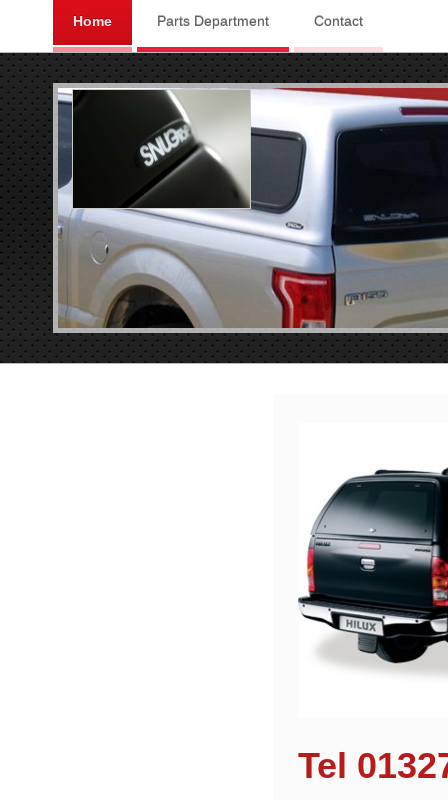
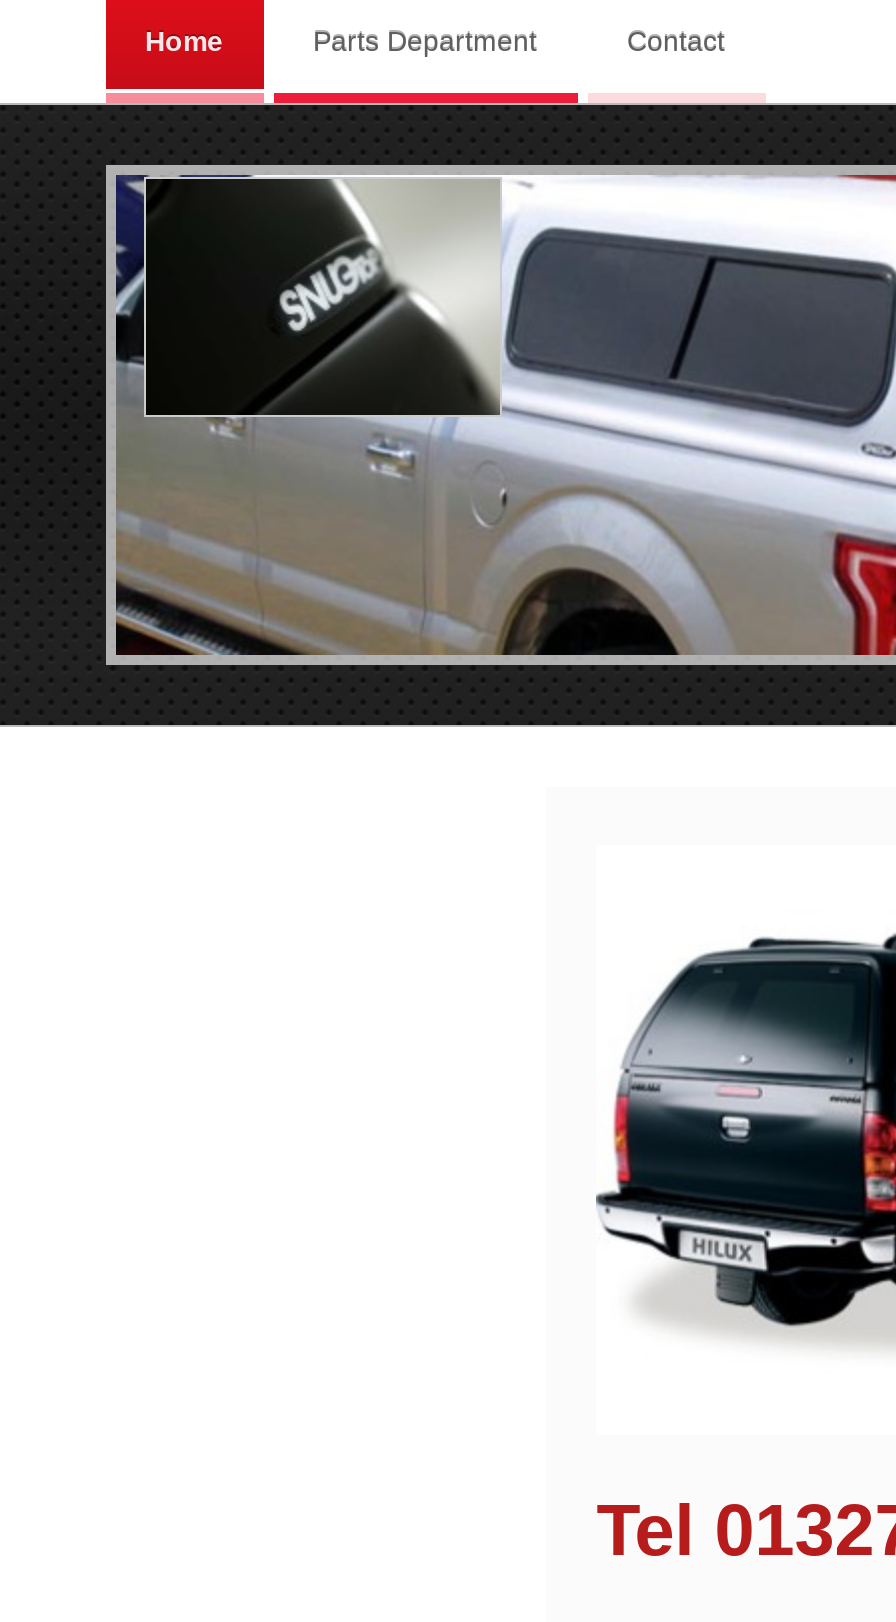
[57,87,445,329] [image] -> [114,173,890,657] [image]

